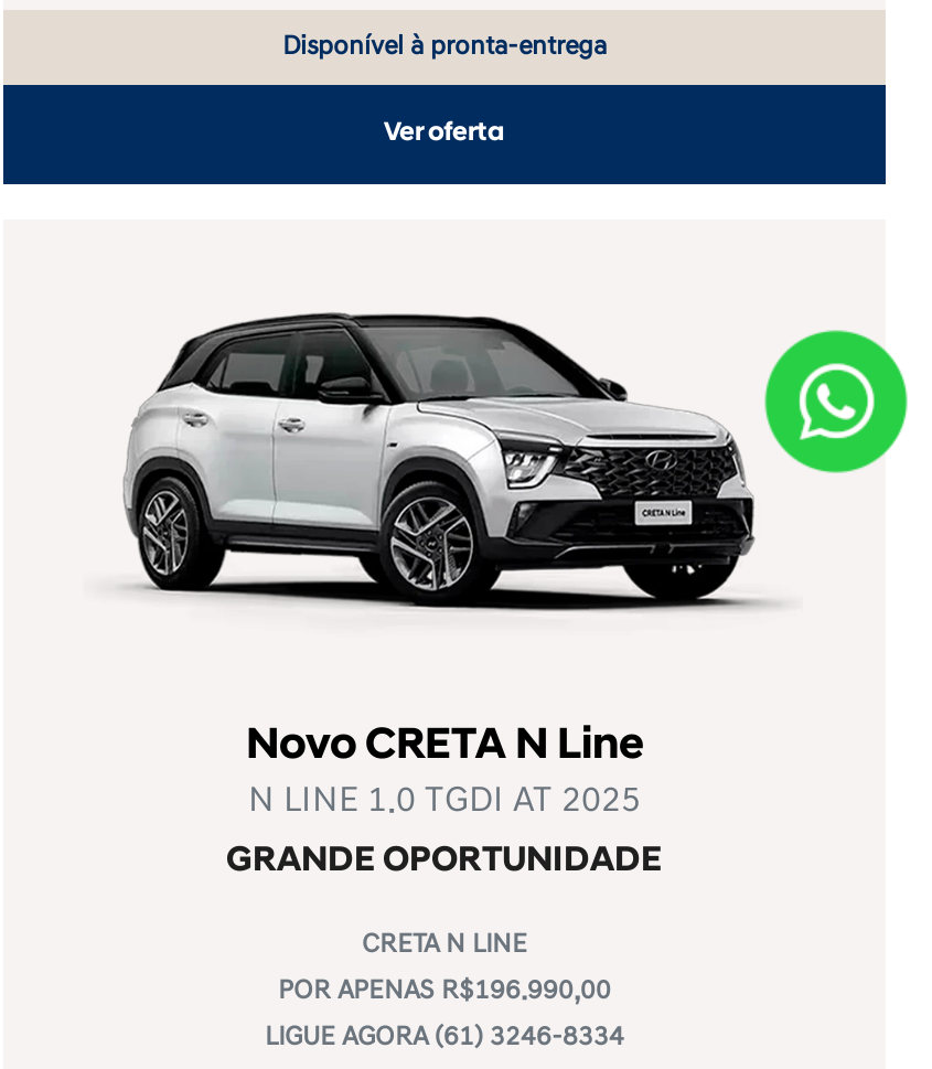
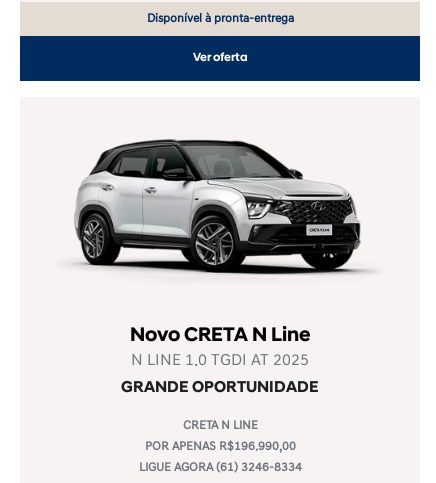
[762,328,910,475] [image] -> none

